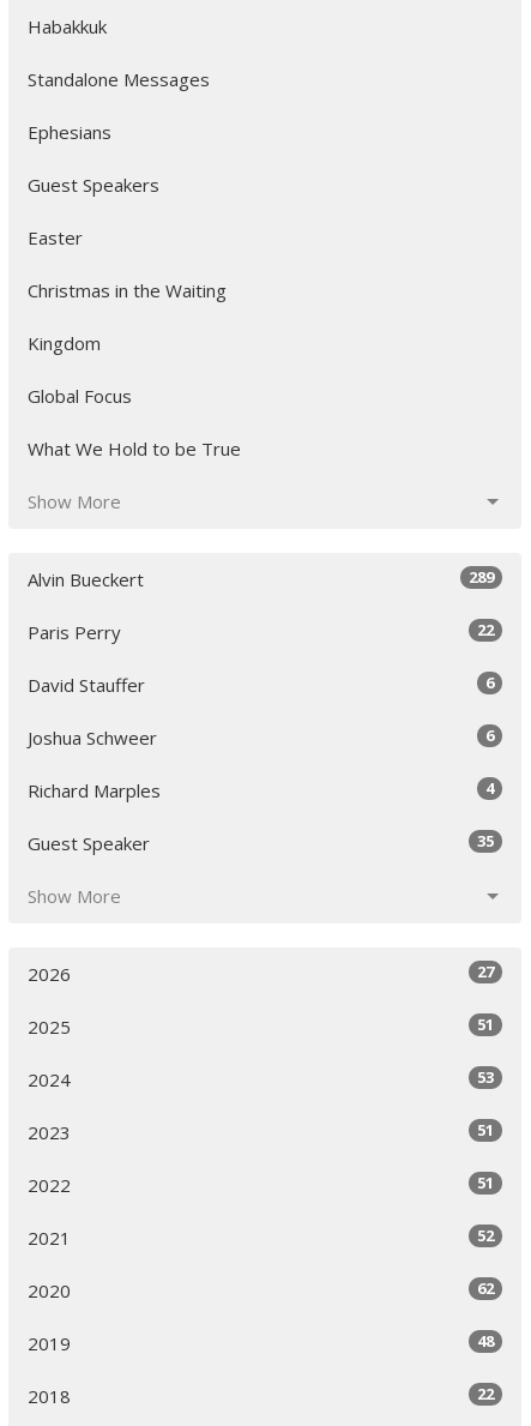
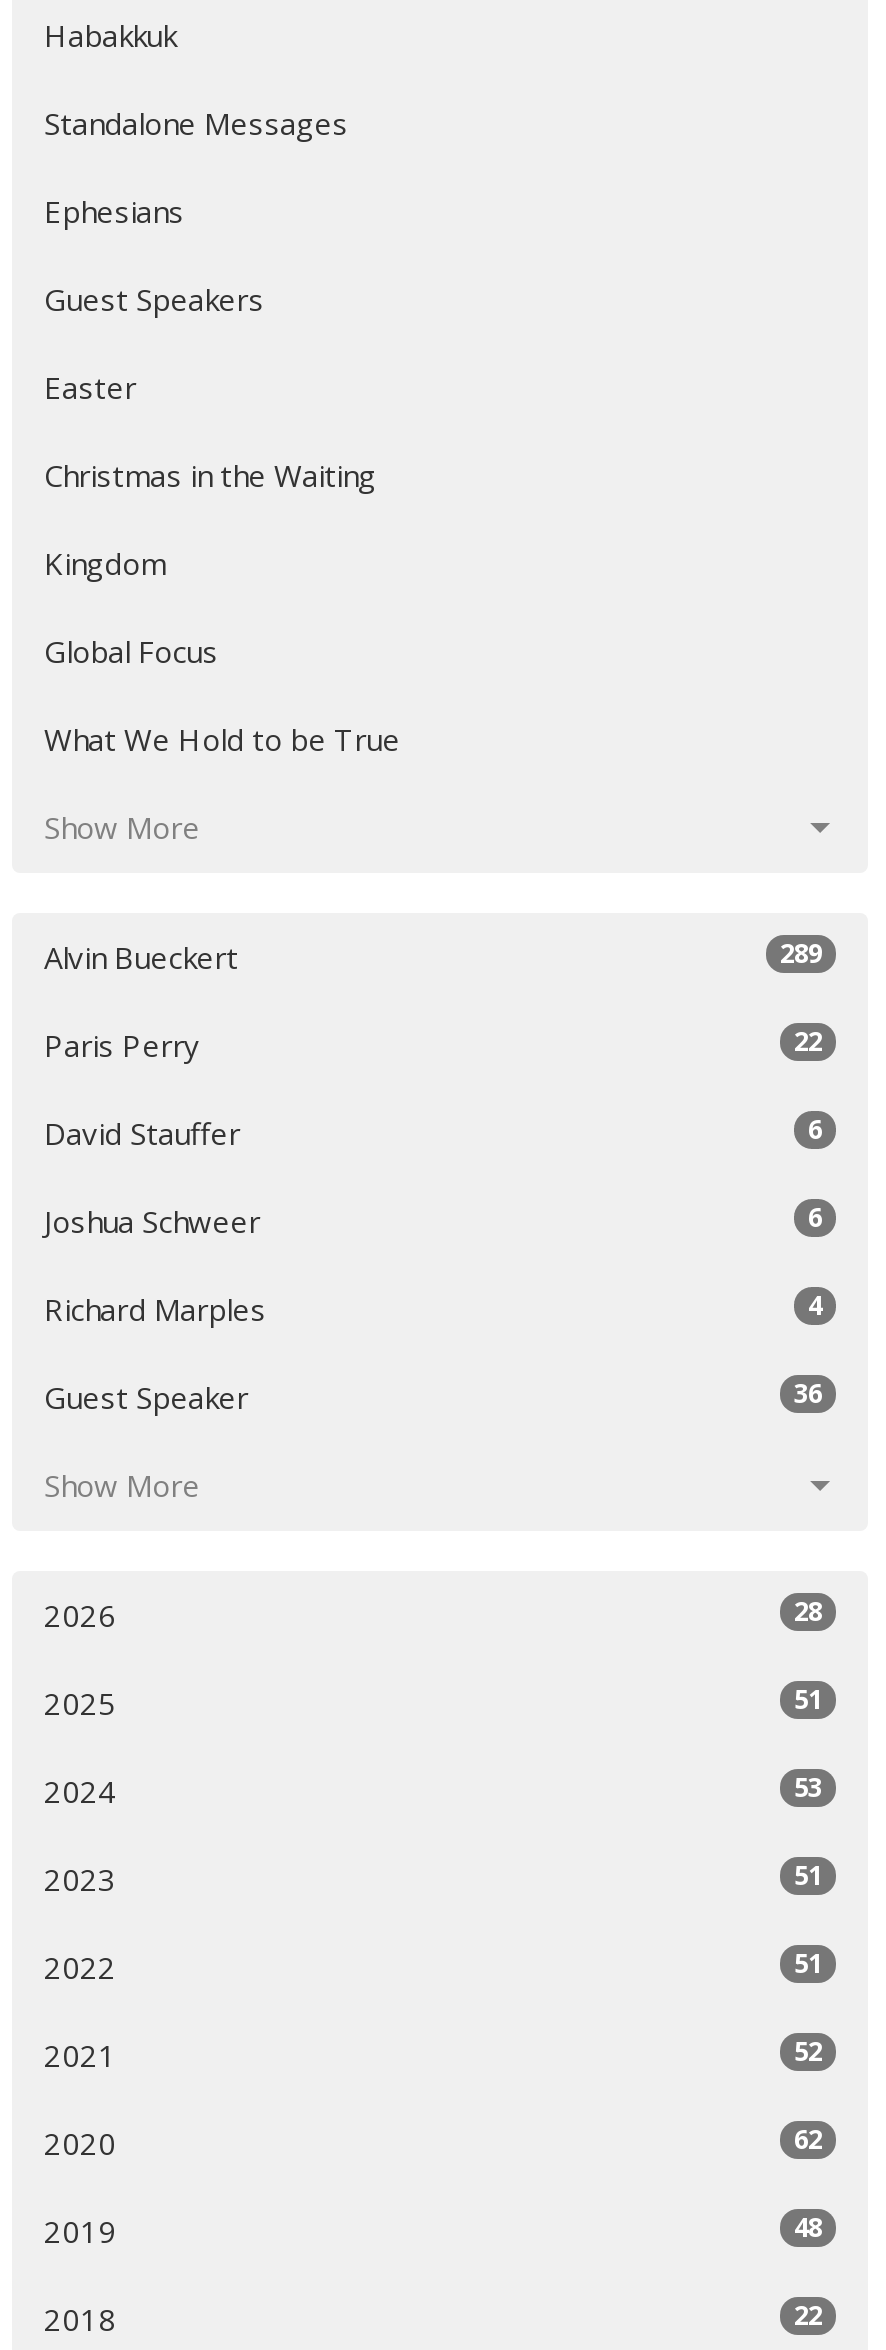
[477,830,494,852] 35 -> [794,1375,822,1411] 36
[477,961,494,982] 27 -> [794,1593,822,1629] 28

